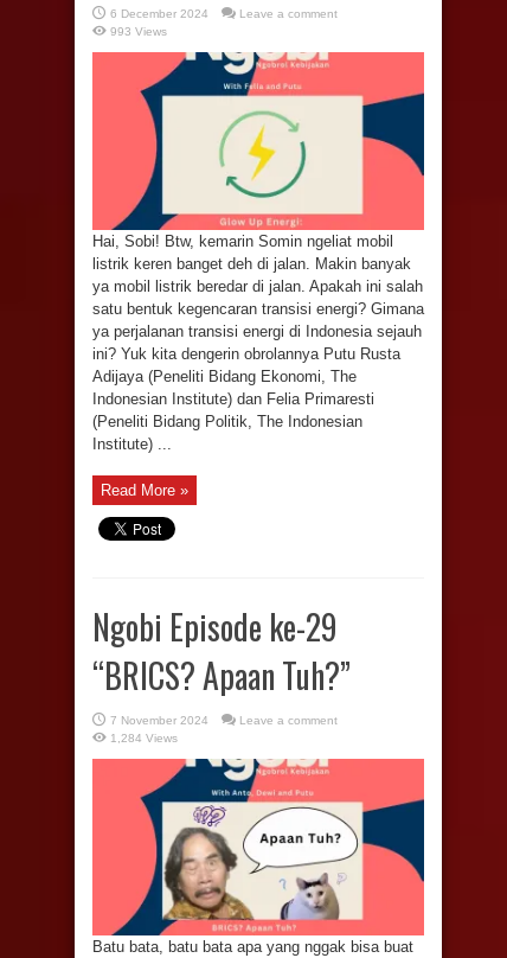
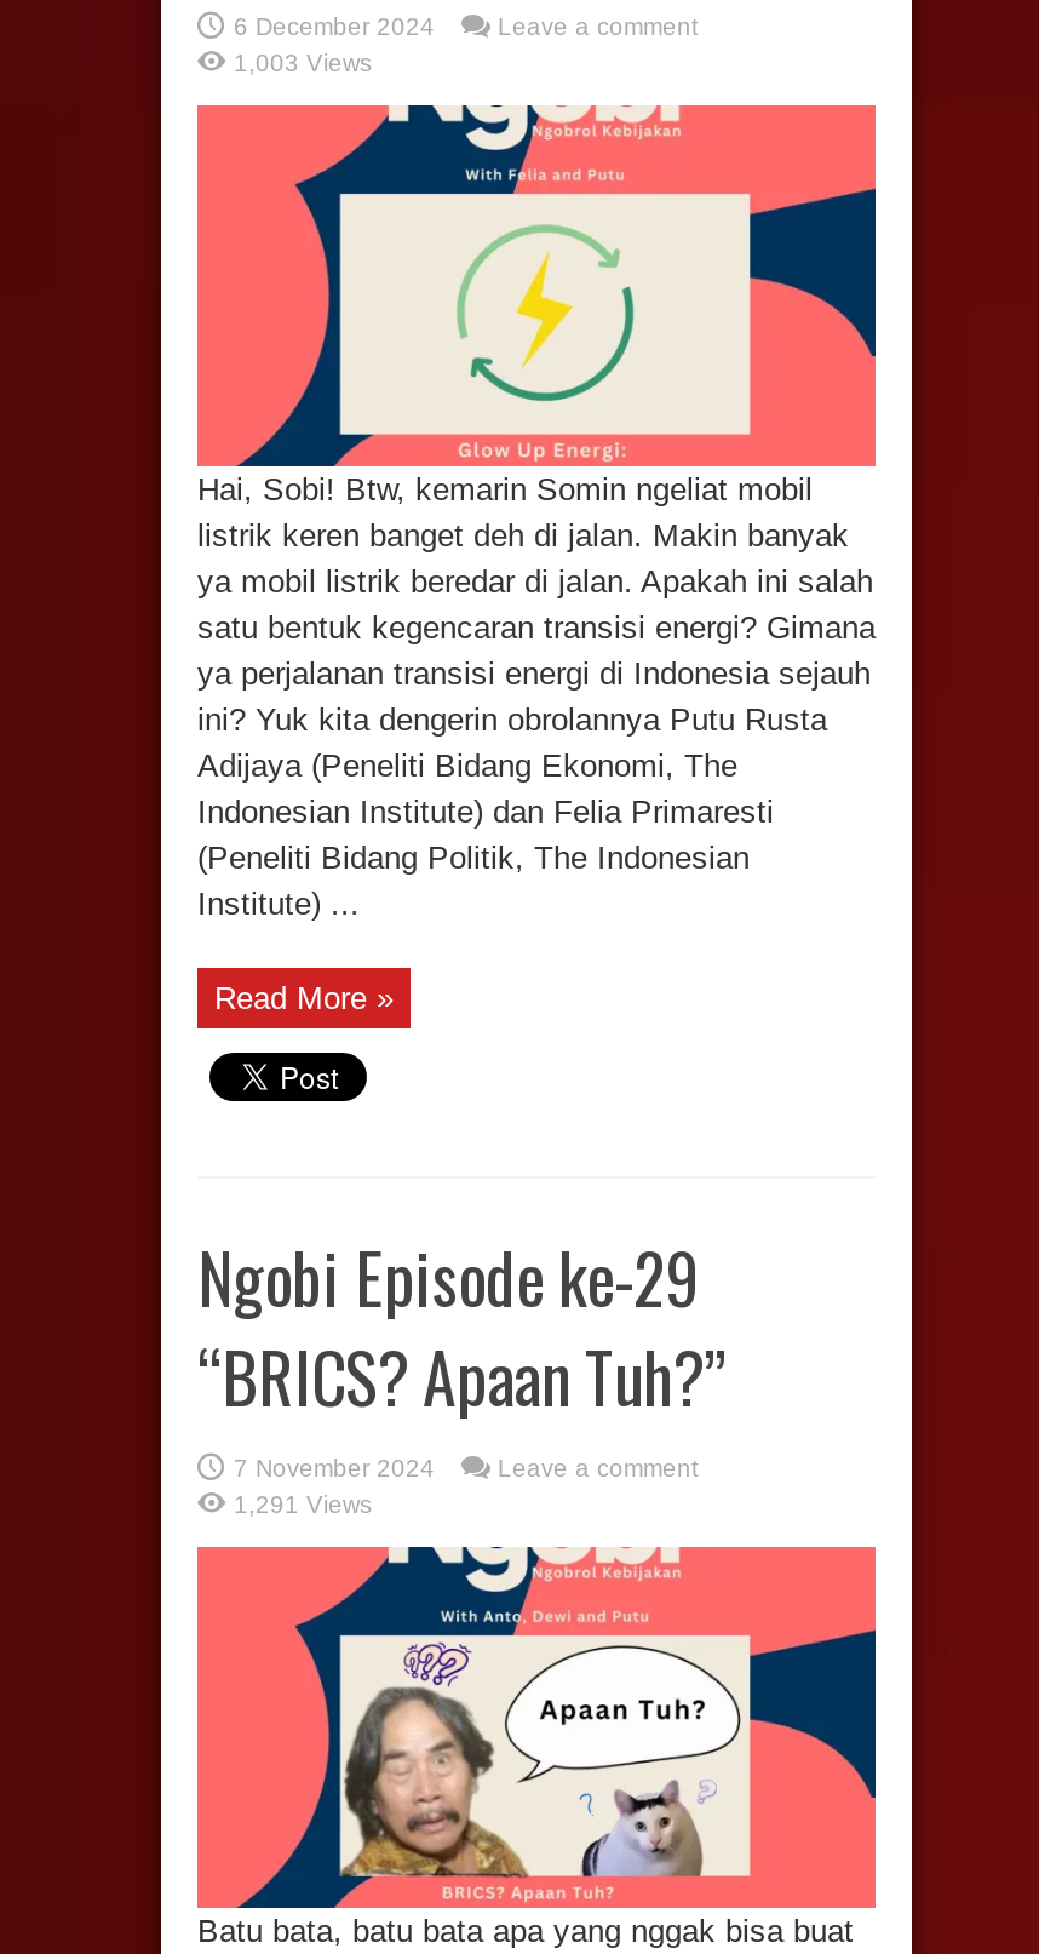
[110,25,167,38] 993 Views -> [234,49,372,76] 1,003 Views
[110,731,178,744] 1,284 Views -> [234,1491,372,1517] 1,291 Views

